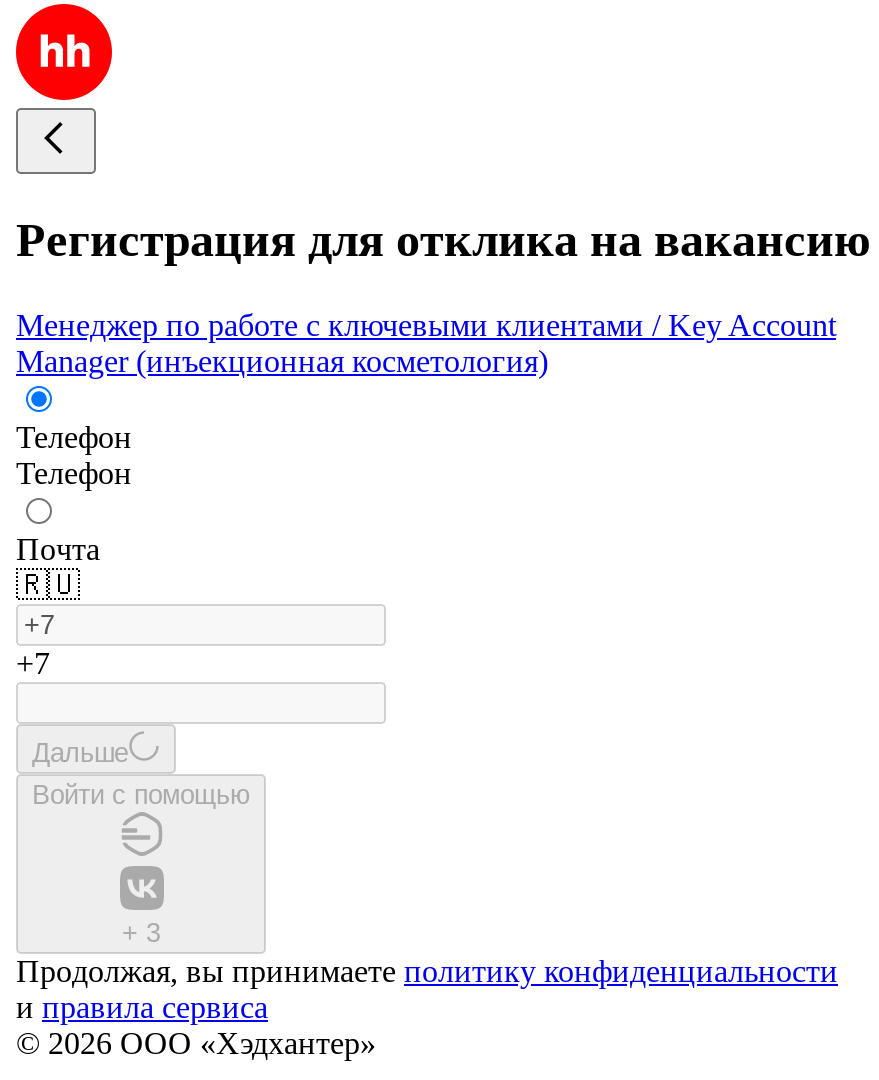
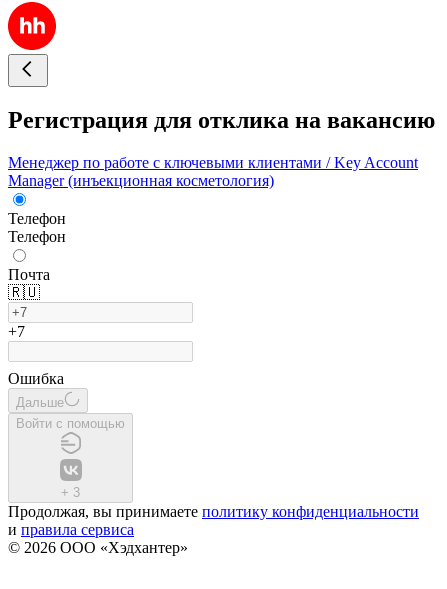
none -> [8,370,64,387] Ошибка

